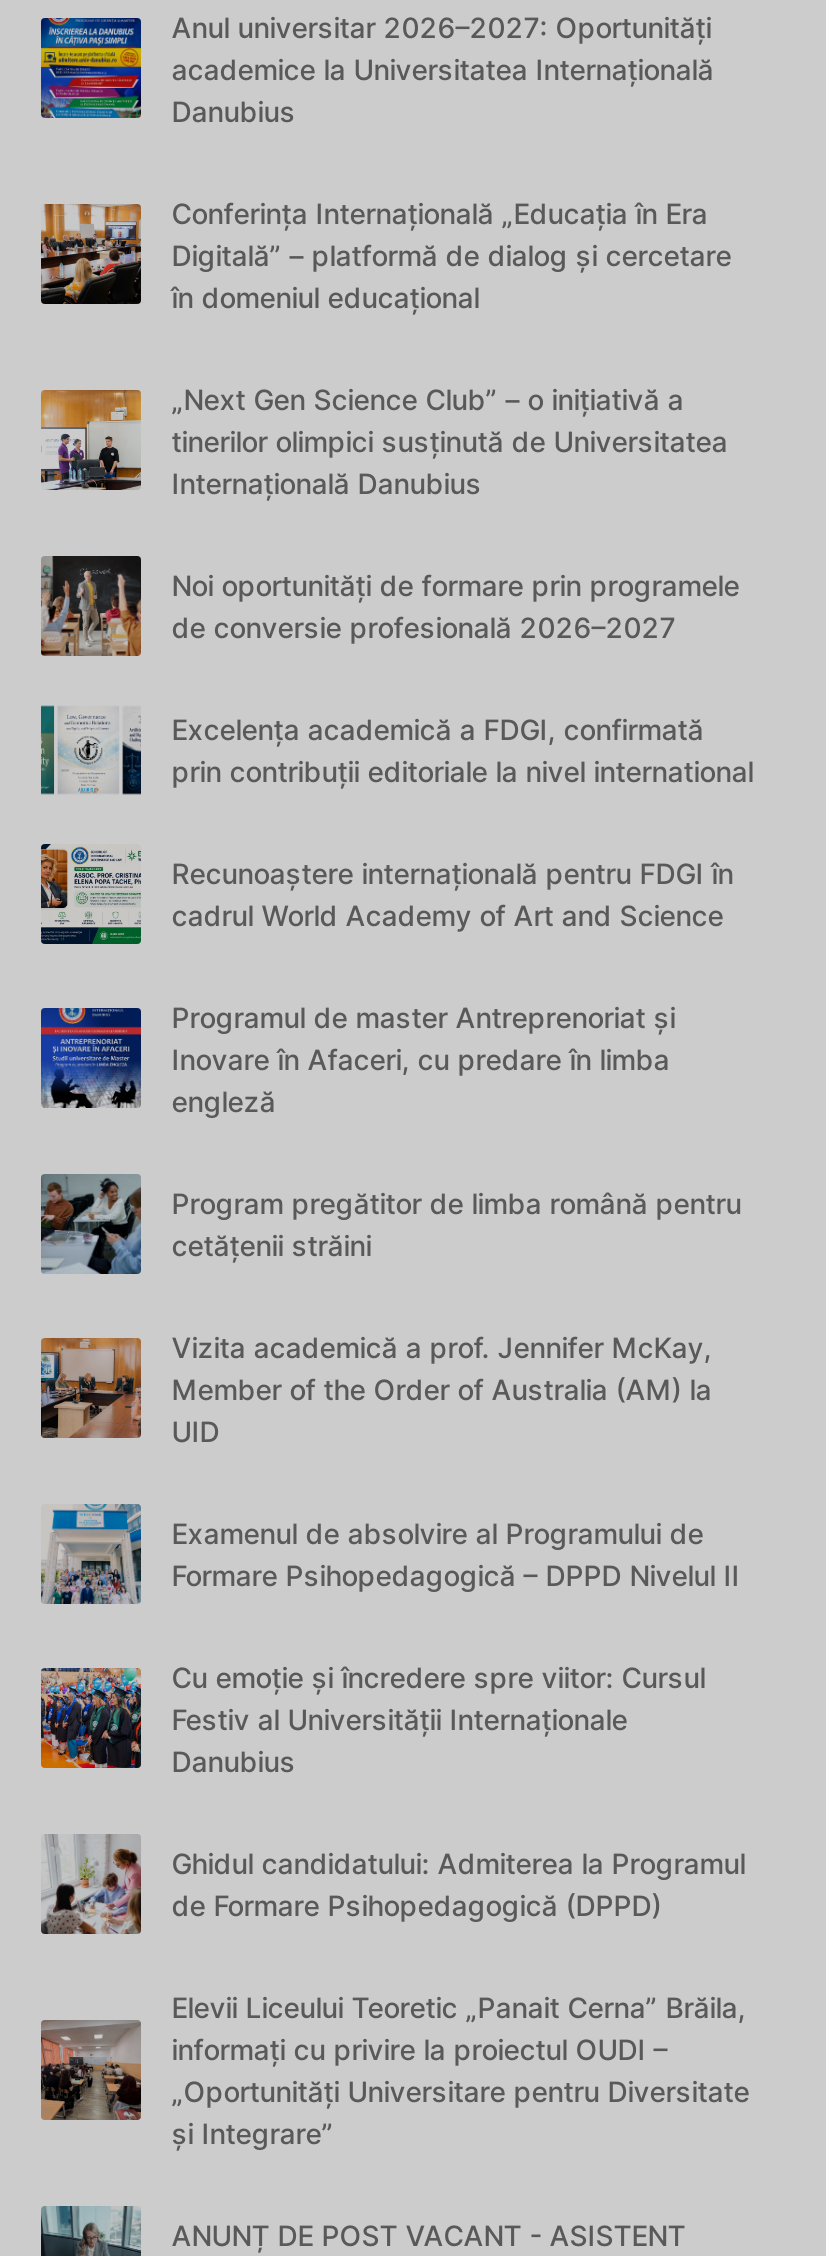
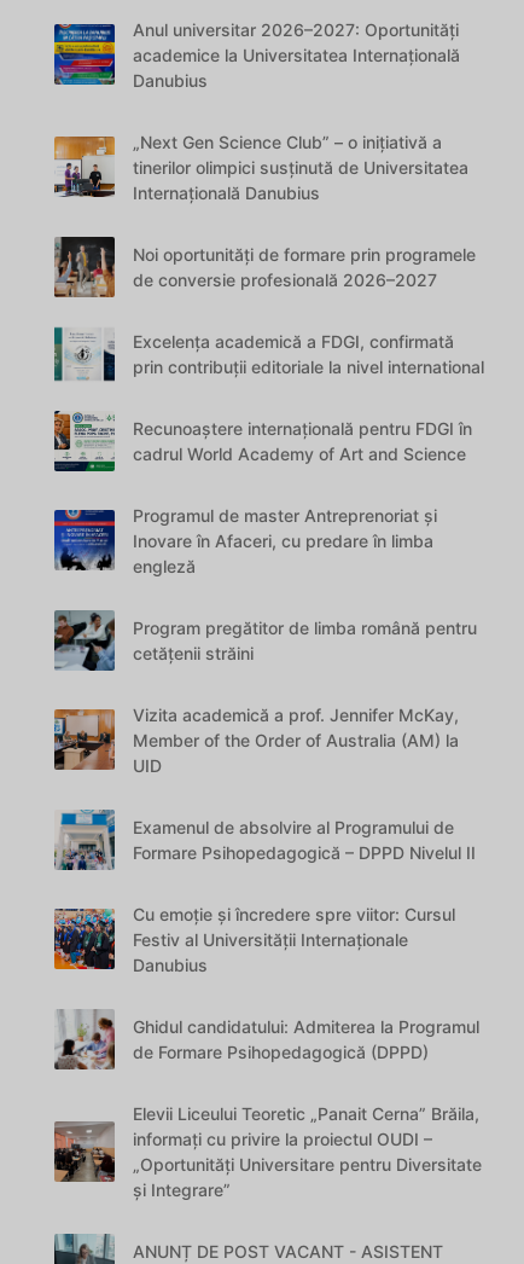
[39,196,731,314] [image] | Conferința Internațională „Educația în Era | Digitală” – platformă de dialog și cercetare | în domeniul educațional -> none

